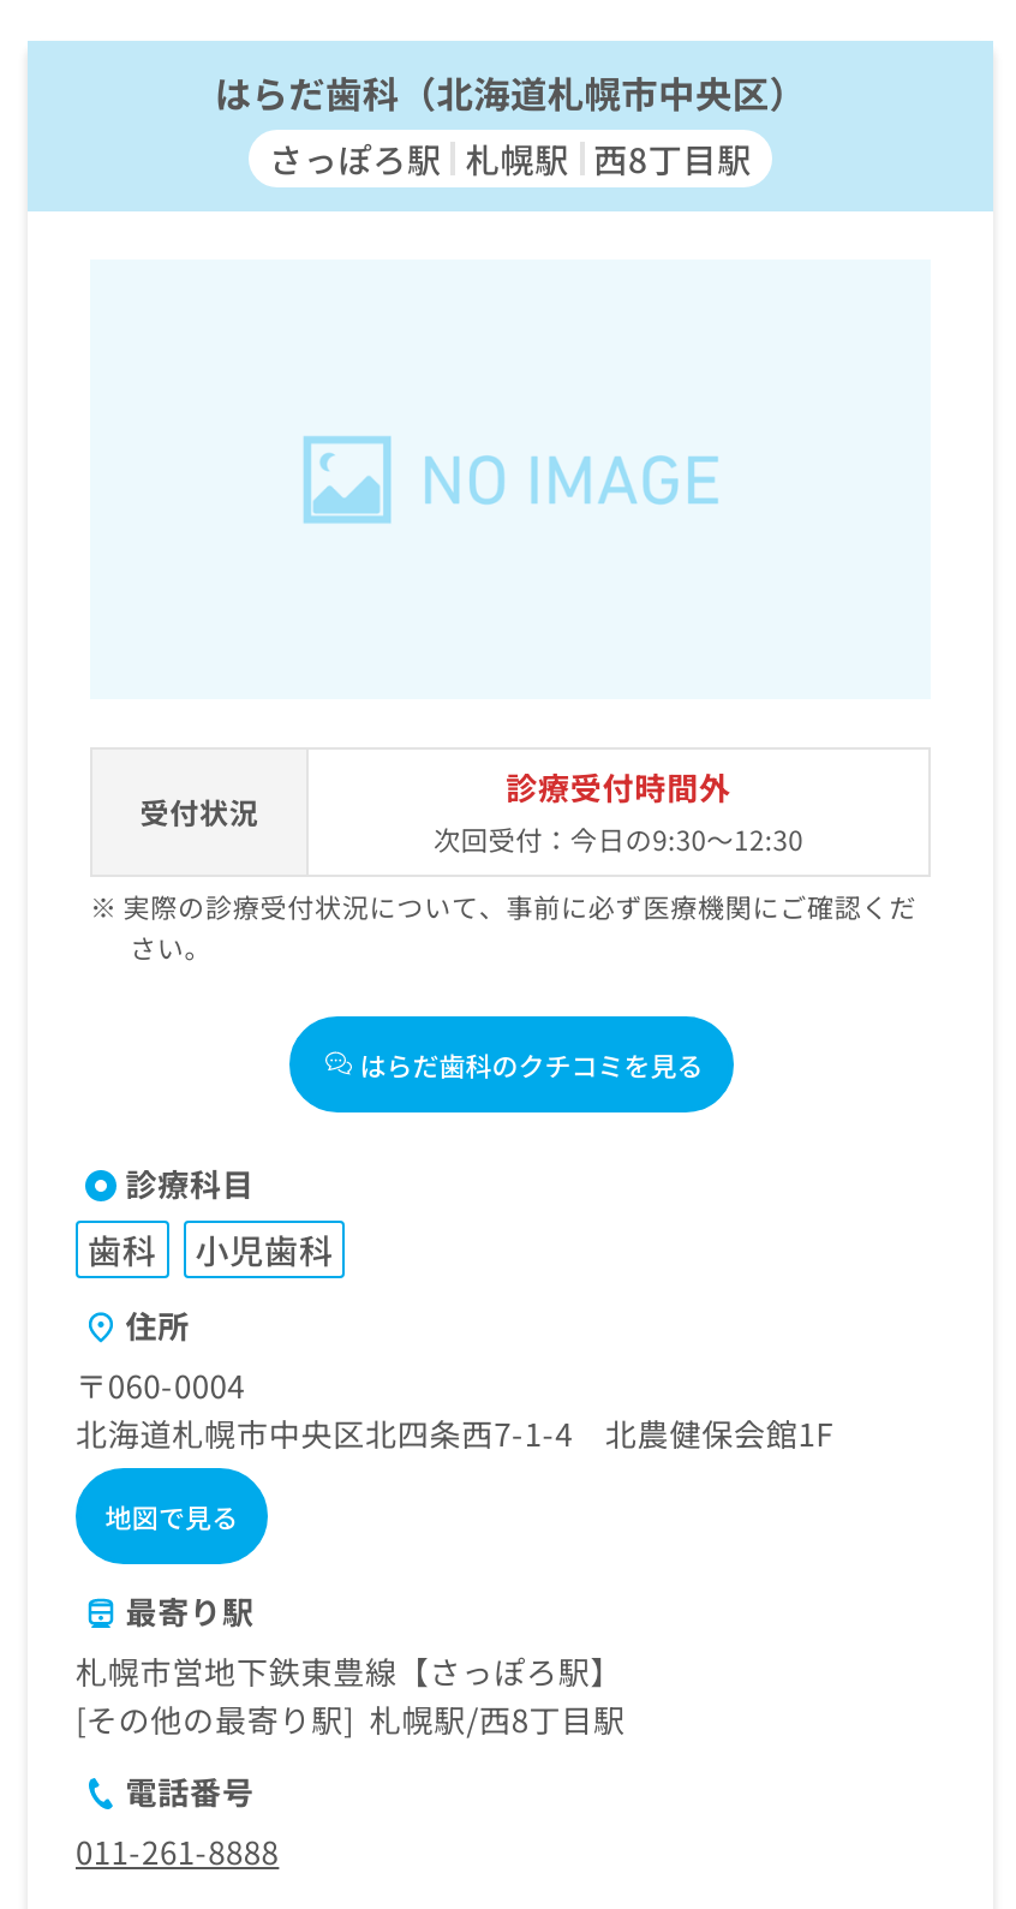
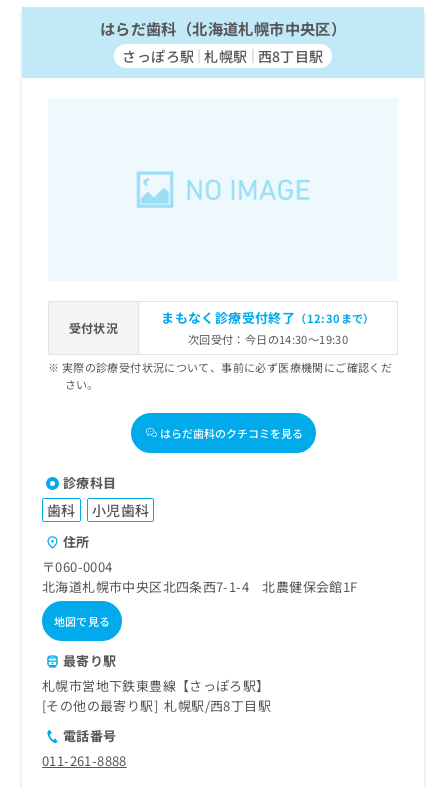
[434,765,803,858] 診療受付時間外 | 次回受付：今日の9:30～12:30 -> [161,308,375,347] まもなく診療受付終了（12:30まで） | 次回受付：今日の14:30～19:30

